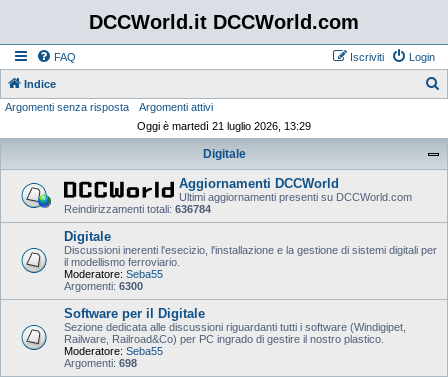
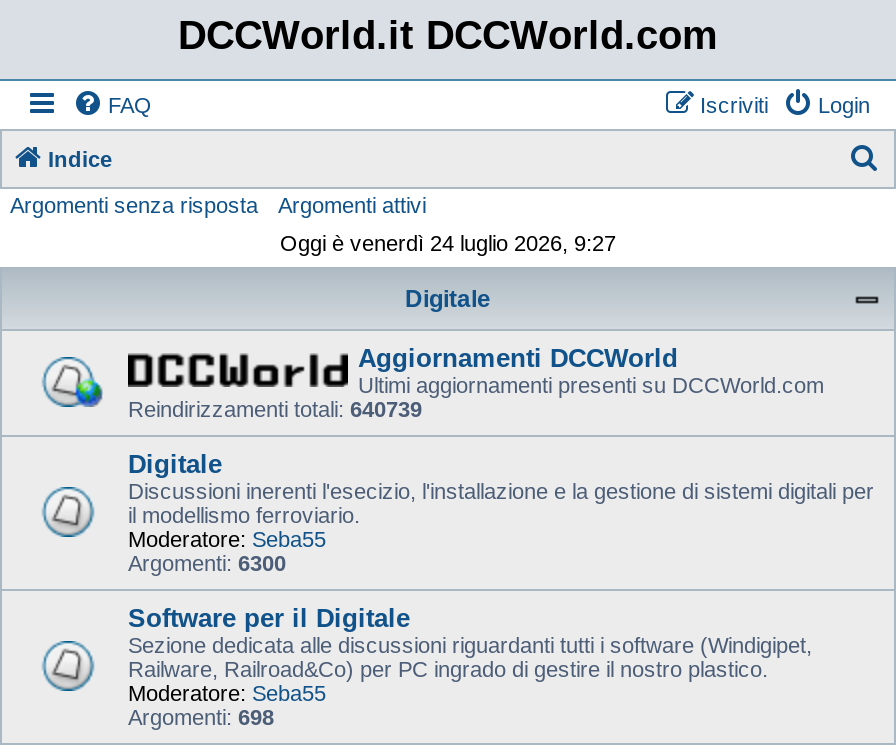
[137,120,311,132] Oggi è martedì 21 luglio 2026, 13:29 -> [280,231,616,255] Oggi è venerdì 24 luglio 2026, 9:27
[64,203,211,215] Reindirizzamenti totali: 636784 -> [128,397,422,421] Reindirizzamenti totali: 640739

